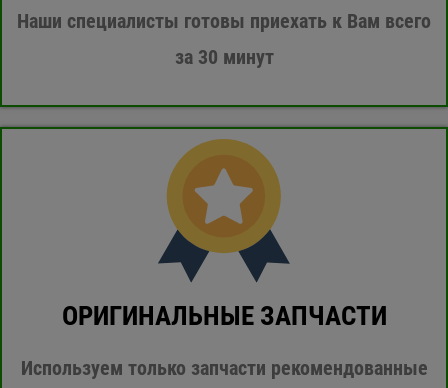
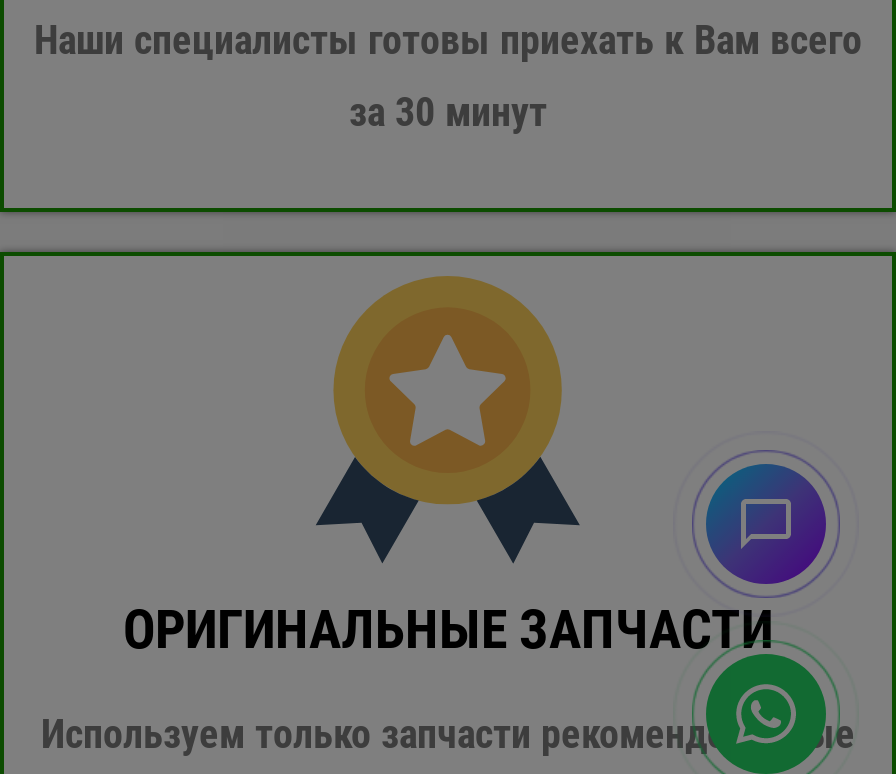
none -> [692,450,840,598] [image]
none -> [690,640,840,706] [image]

